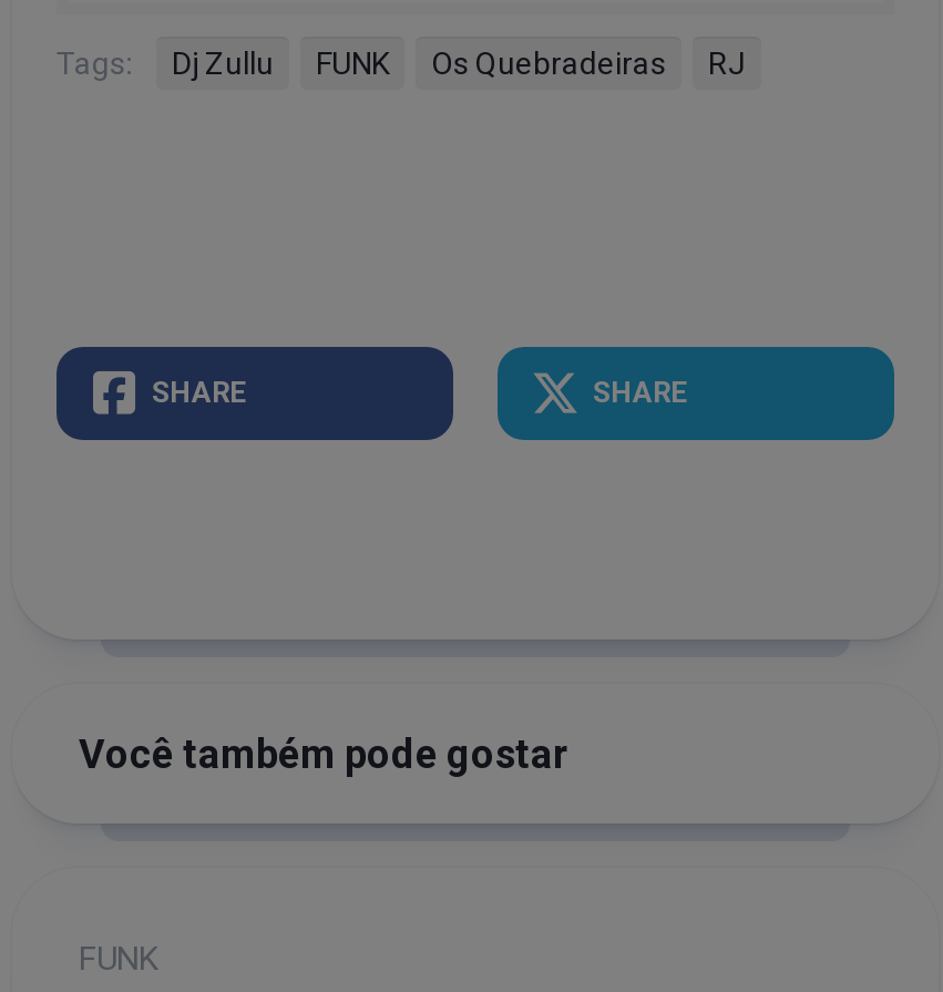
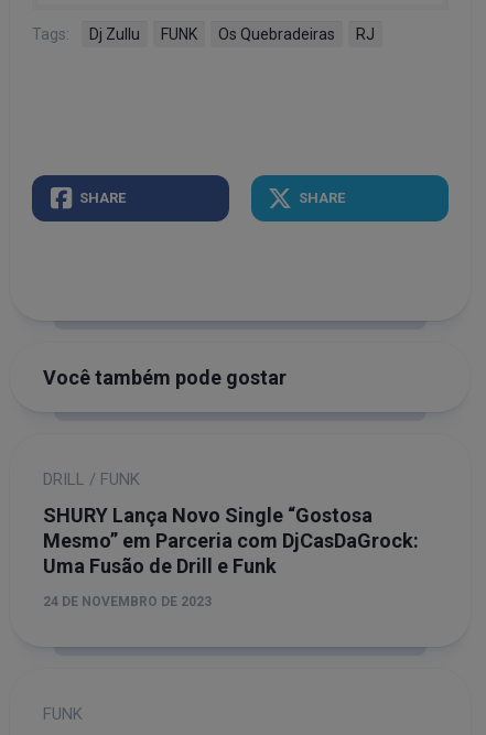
none -> [43,469,419,609] DRILL / FUNK | SHURY Lança Novo Single “Gostosa | Mesmo” em Parceria com DjCasDaGrock: | Uma Fusão de Drill e Funk | 24 DE NOVEMBRO DE 2023

